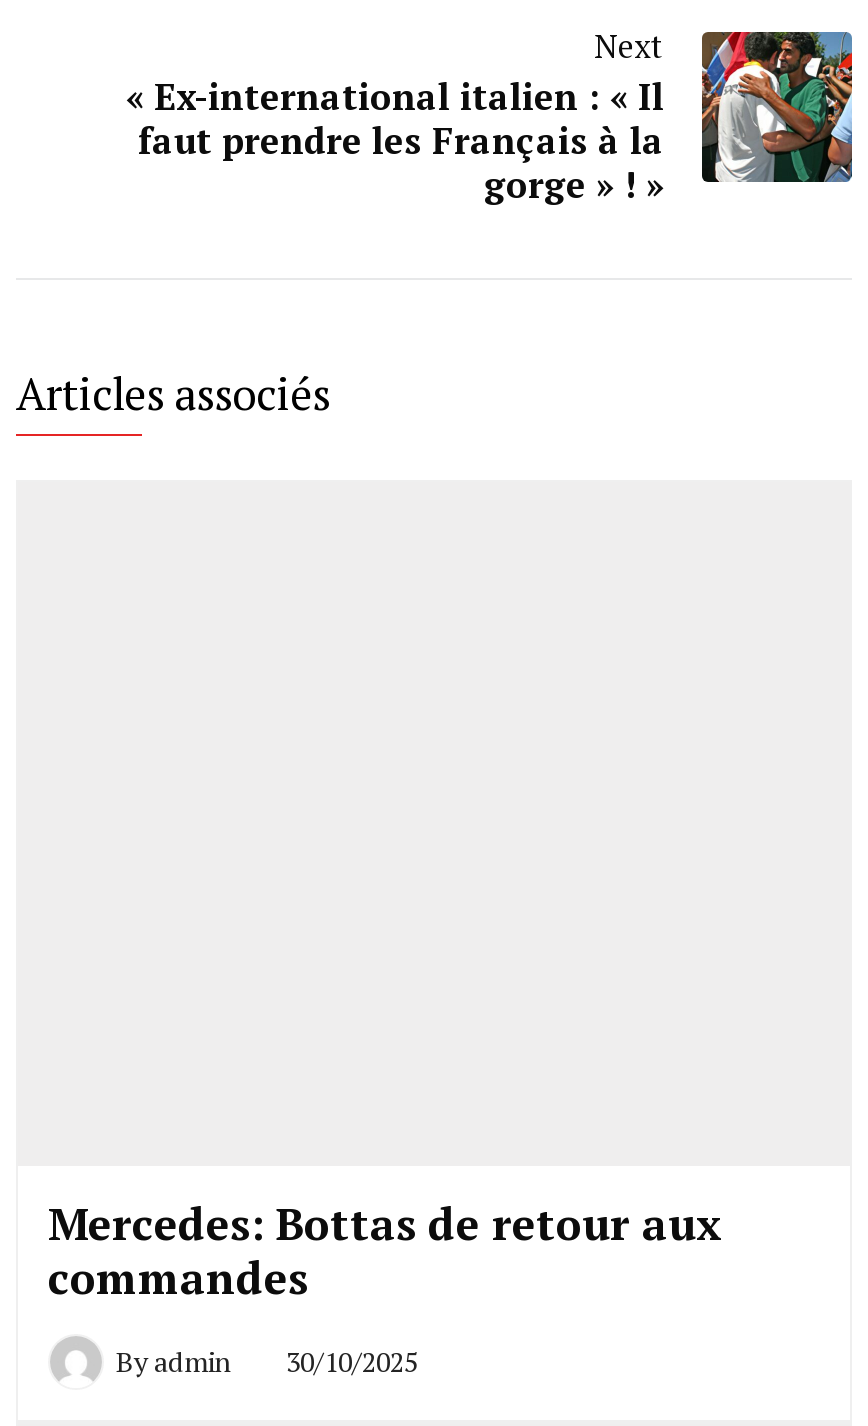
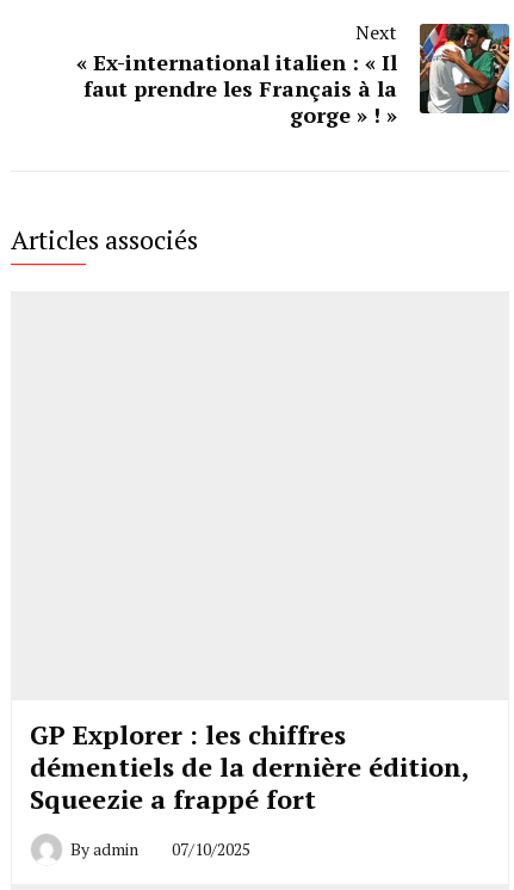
[48,1194,720,1306] Mercedes: Bottas de retour aux | commandes -> [30,717,469,816] GP Explorer : les chiffres | démentiels de la dernière édition, | Squeezie a frappé fort
[116,1342,418,1380] Byadmin 30/10/2025 -> [70,837,250,860] Byadmin 07/10/2025

